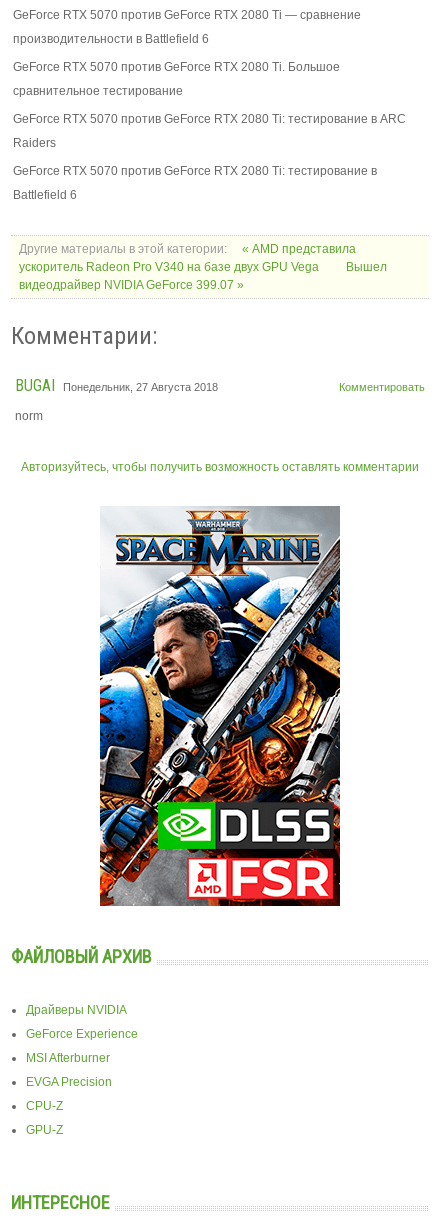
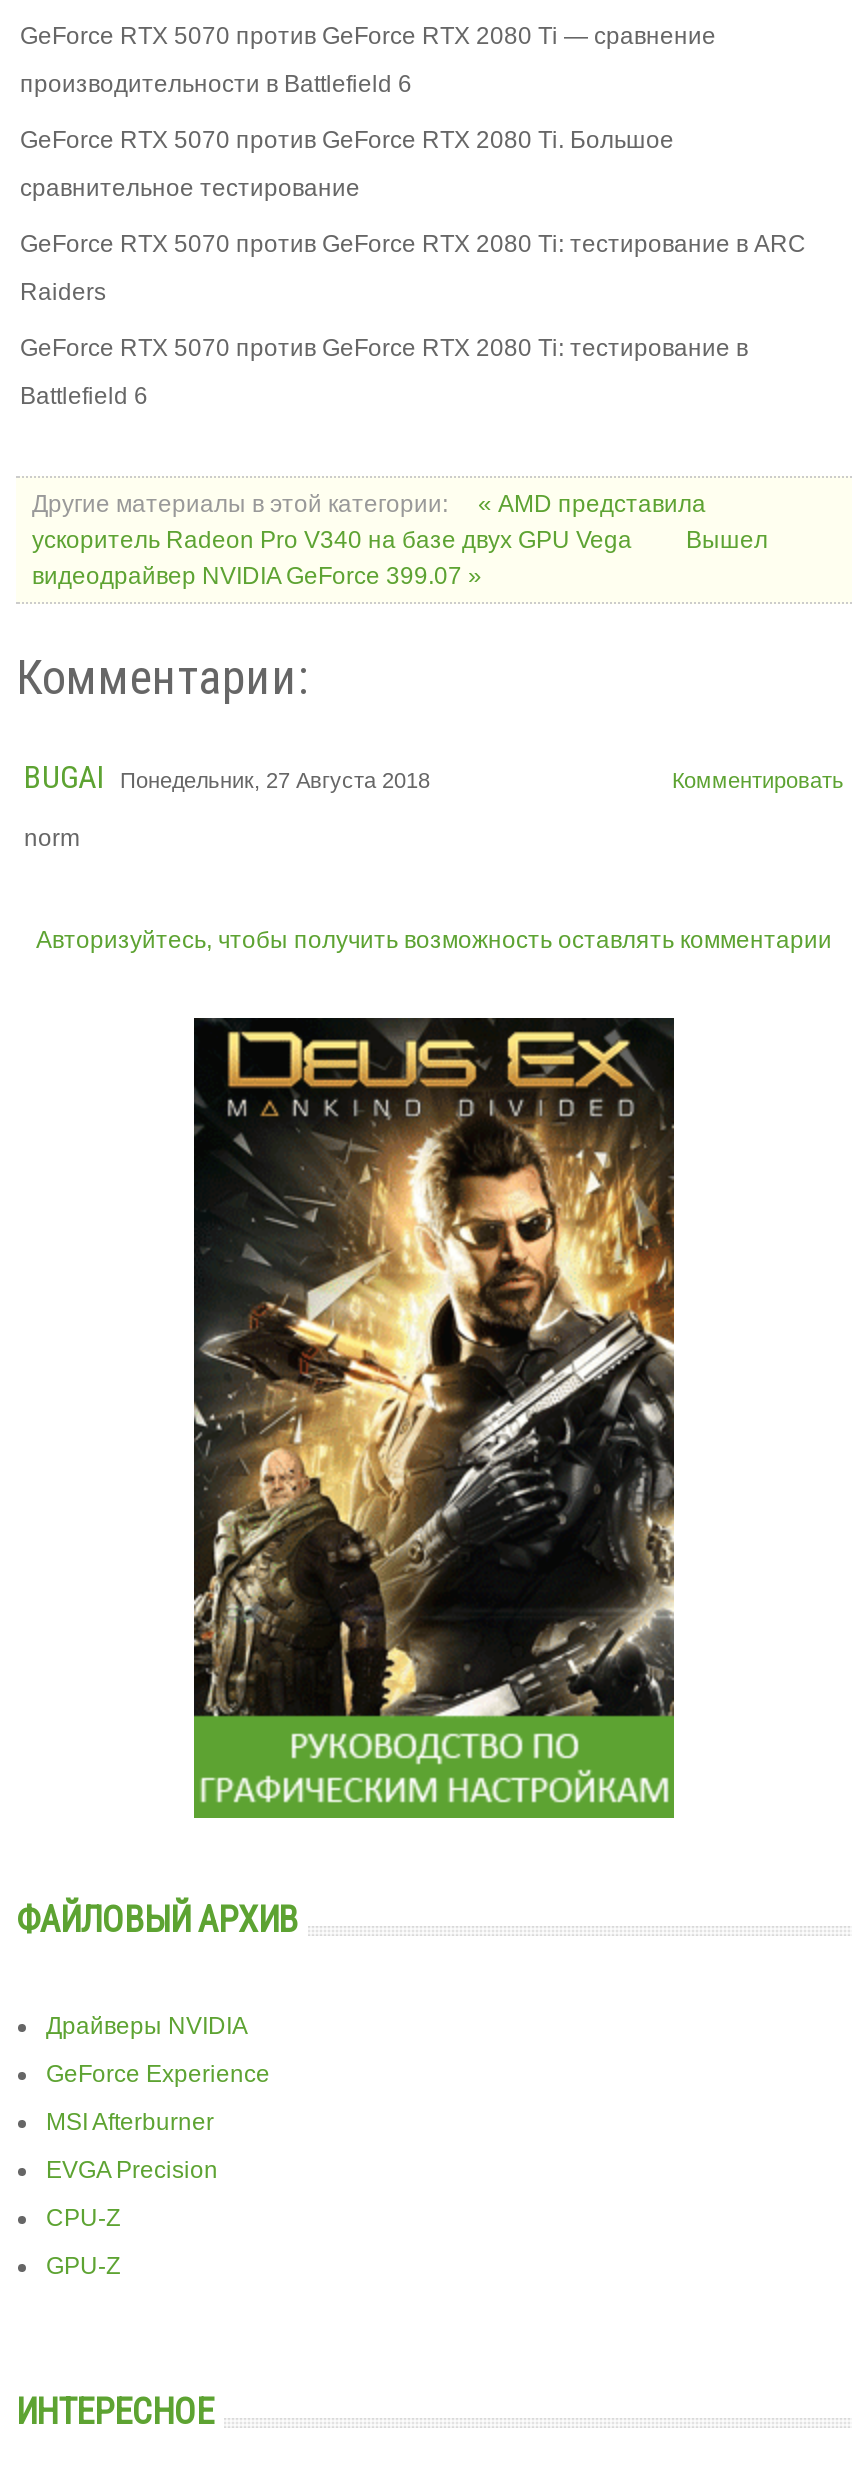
[99,506,341,907] [image] -> [192,1016,676,1820] [image]

